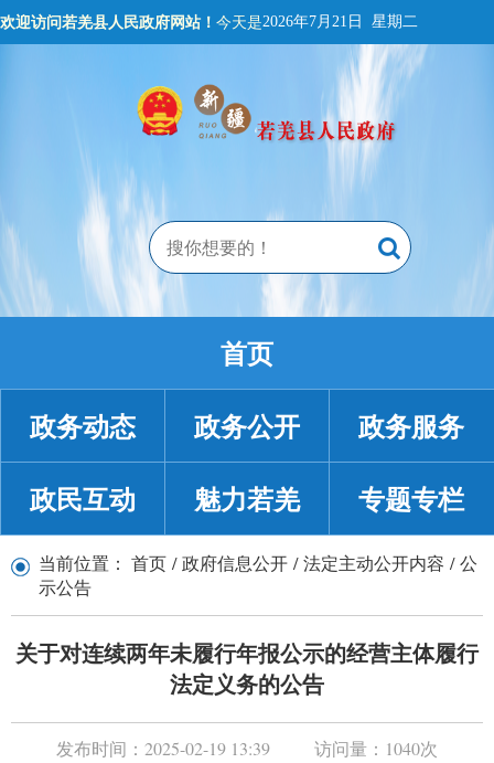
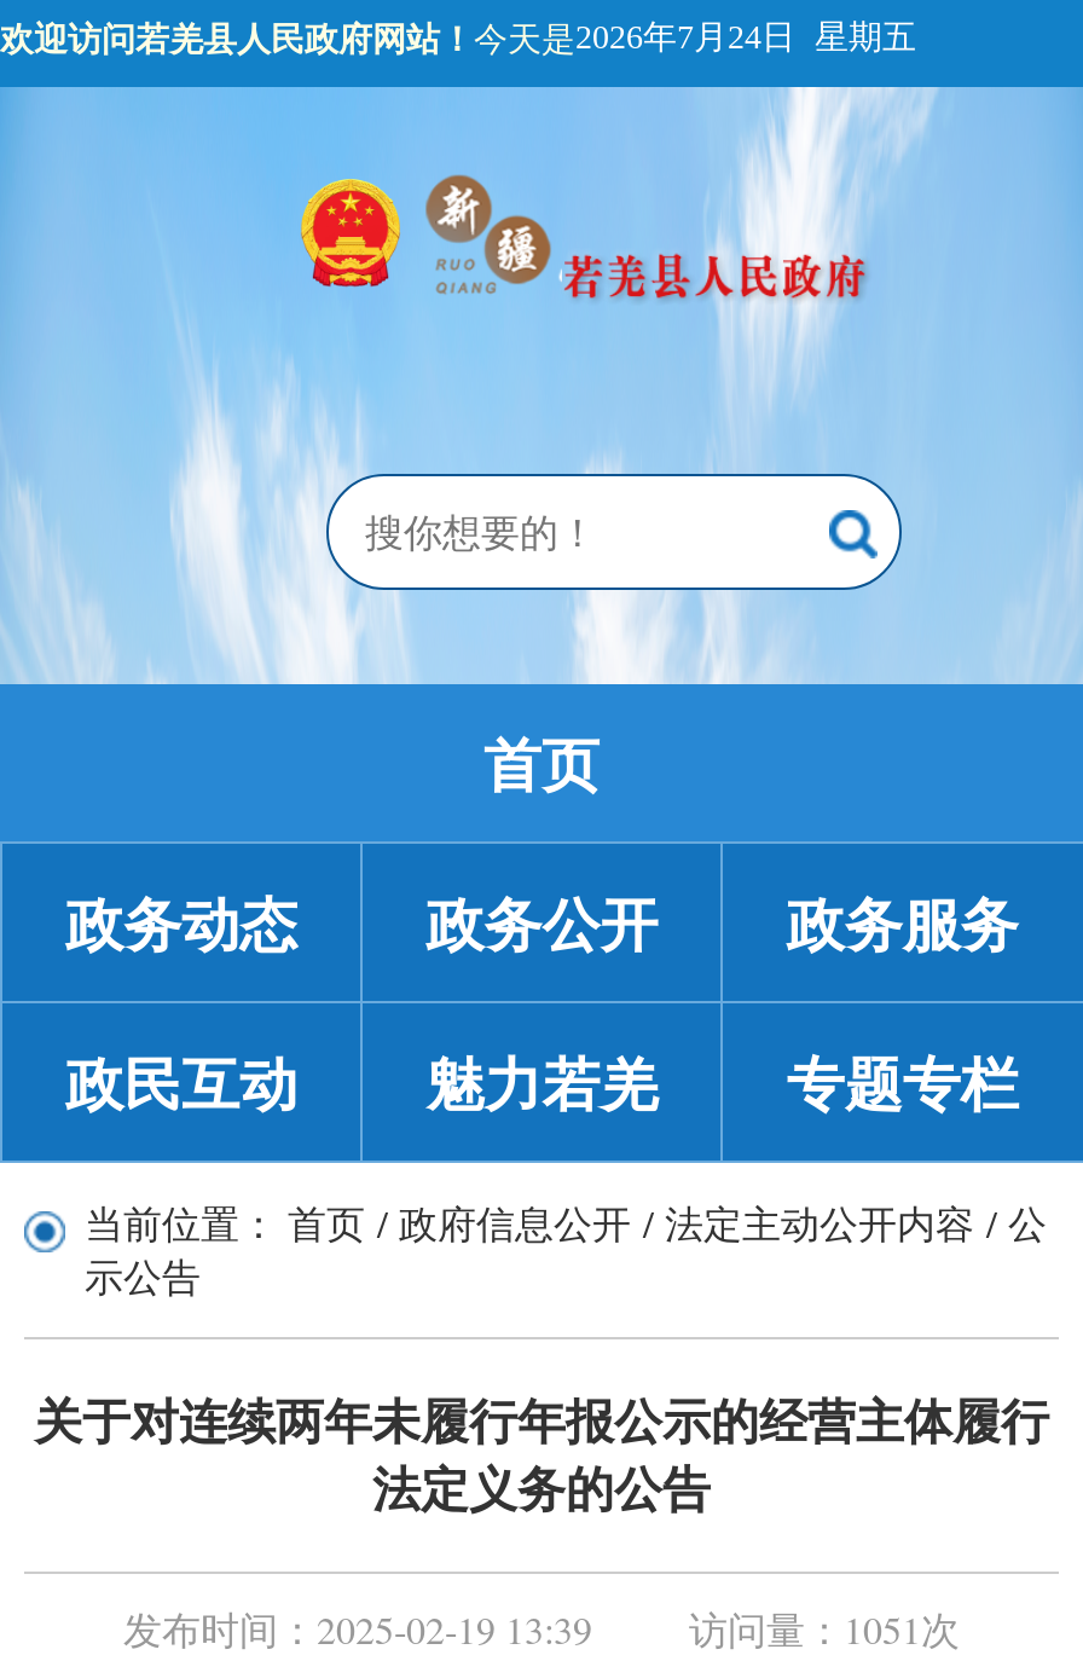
[0,10,418,33] 欢迎访问若羌县人民政府网站！今天是2026年7月21日 星期二 -> [0,12,916,63] 欢迎访问若羌县人民政府网站！今天是2026年7月24日 星期五
[56,736,438,760] 发布时间：2025-02-19 13:39 访问量：1040次 -> [123,1603,960,1654] 发布时间：2025-02-19 13:39 访问量：1051次

